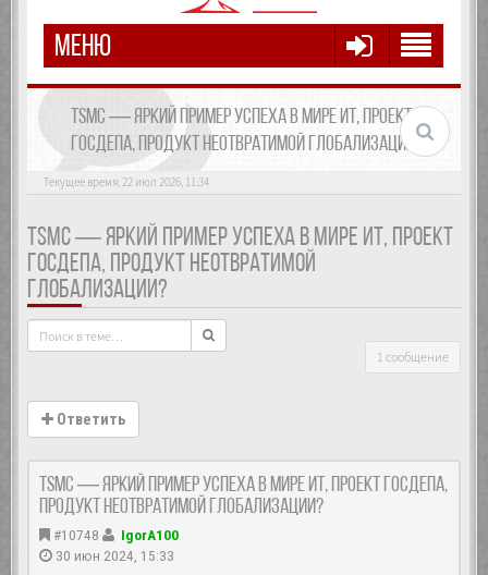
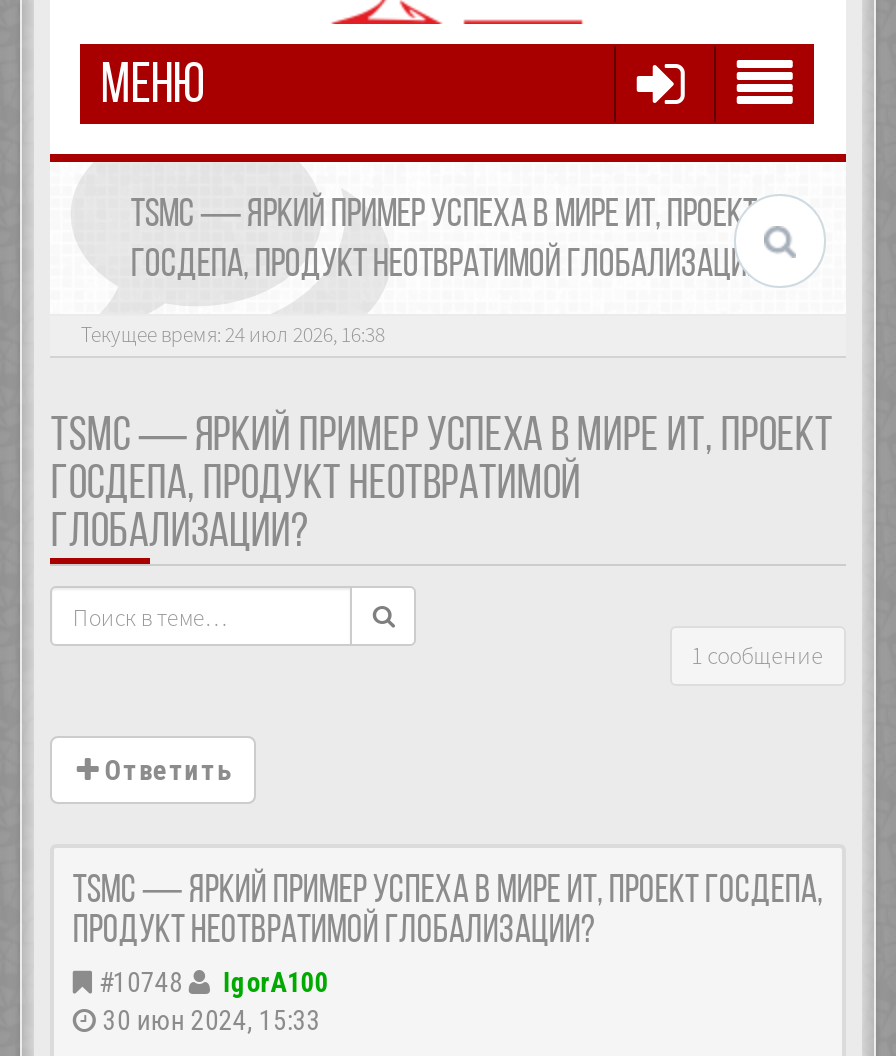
[44,174,210,189] Текущее время: 22 июл 2026, 11:34 -> [81,320,385,348] Текущее время: 24 июл 2026, 16:38

